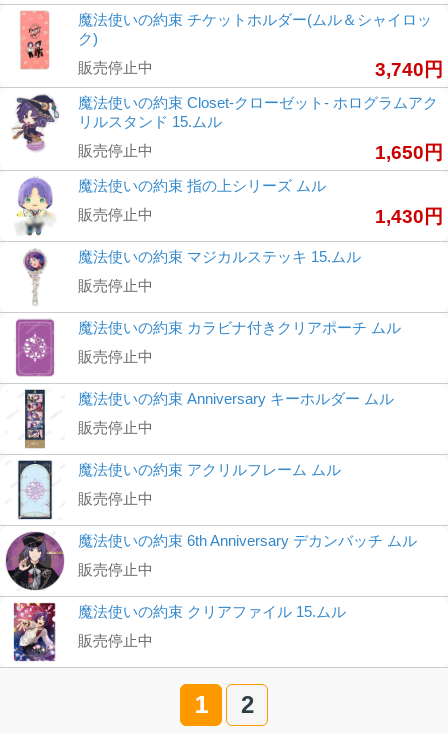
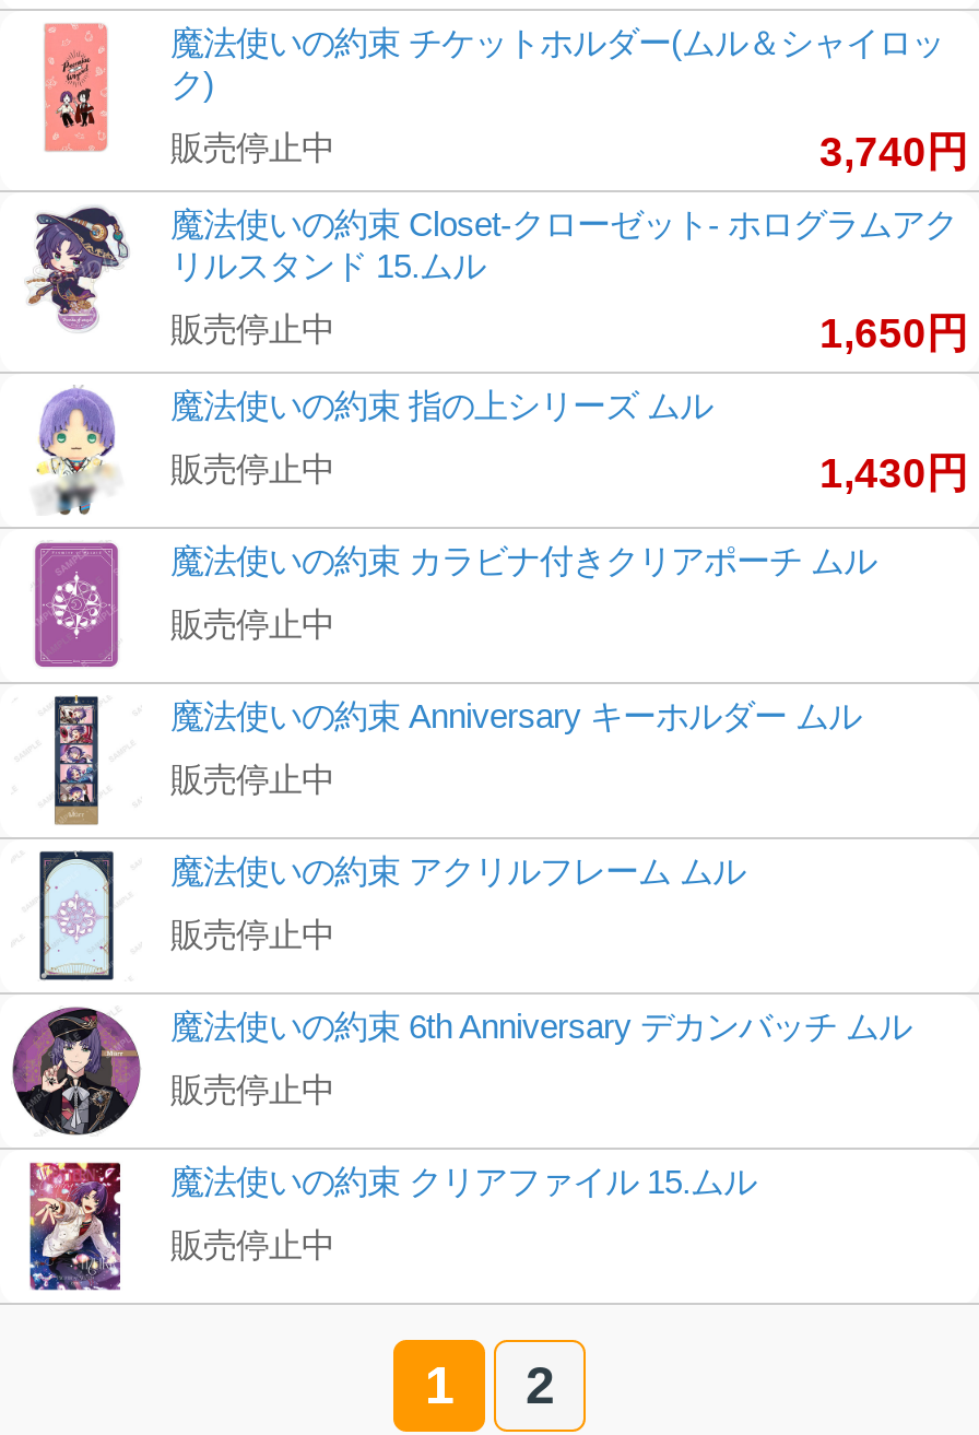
[17,248,361,305] [image] | 魔法使いの約束 マジカルステッキ 15.ムル | 販売停止中 -> none

